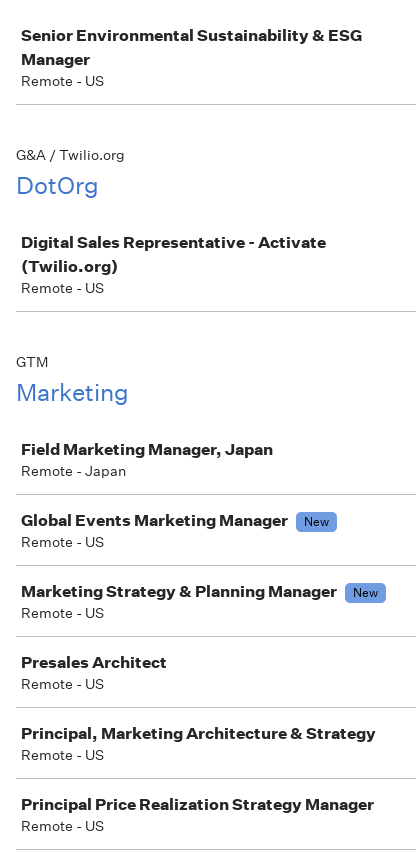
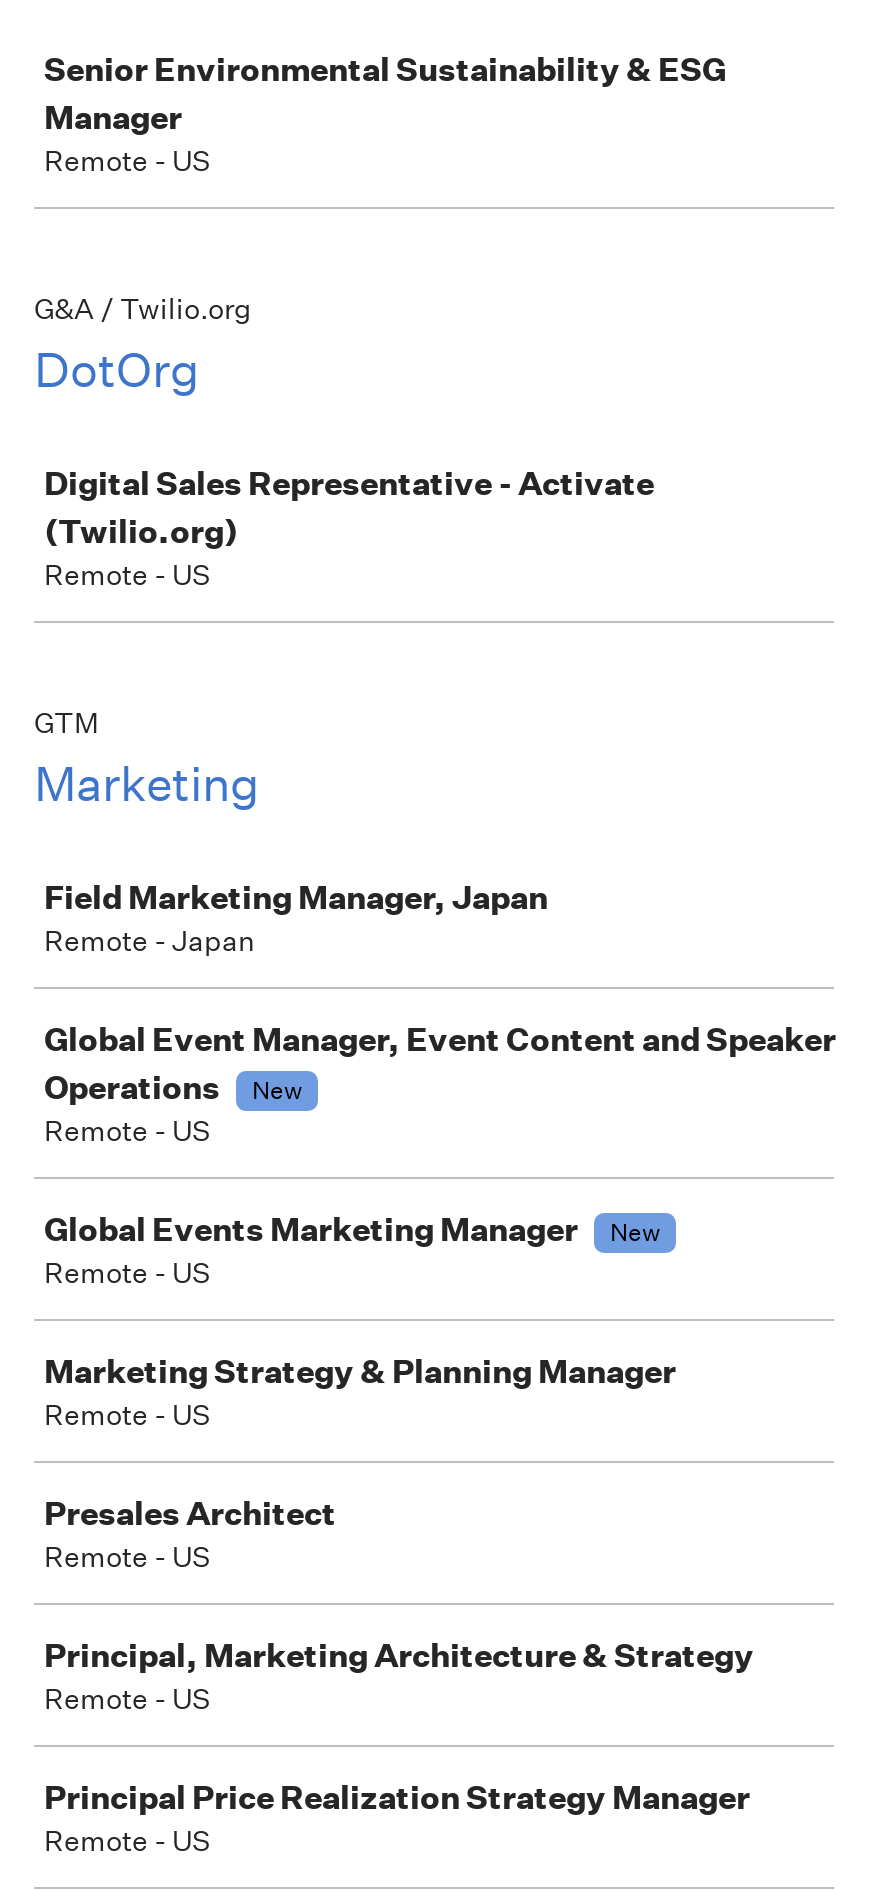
none -> [44,1019,836,1149] Global Event Manager, Event Content and Speaker | Operations | New | Remote - US
[353,584,378,601] New -> none

